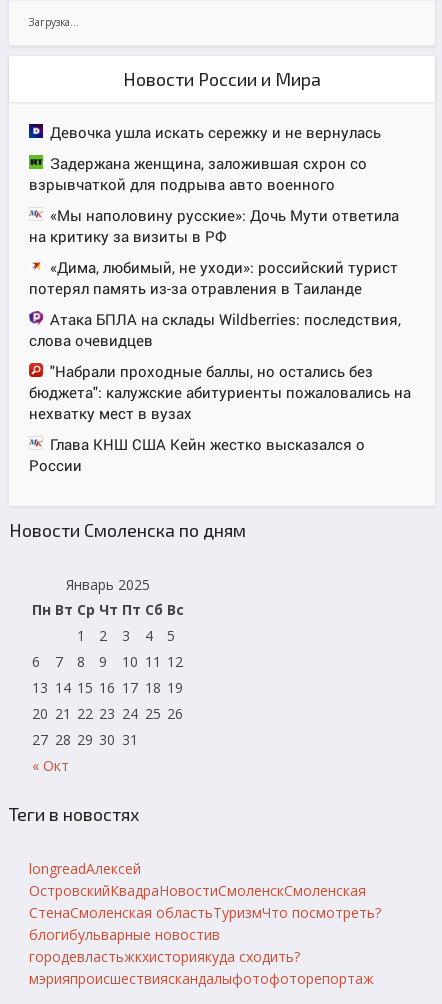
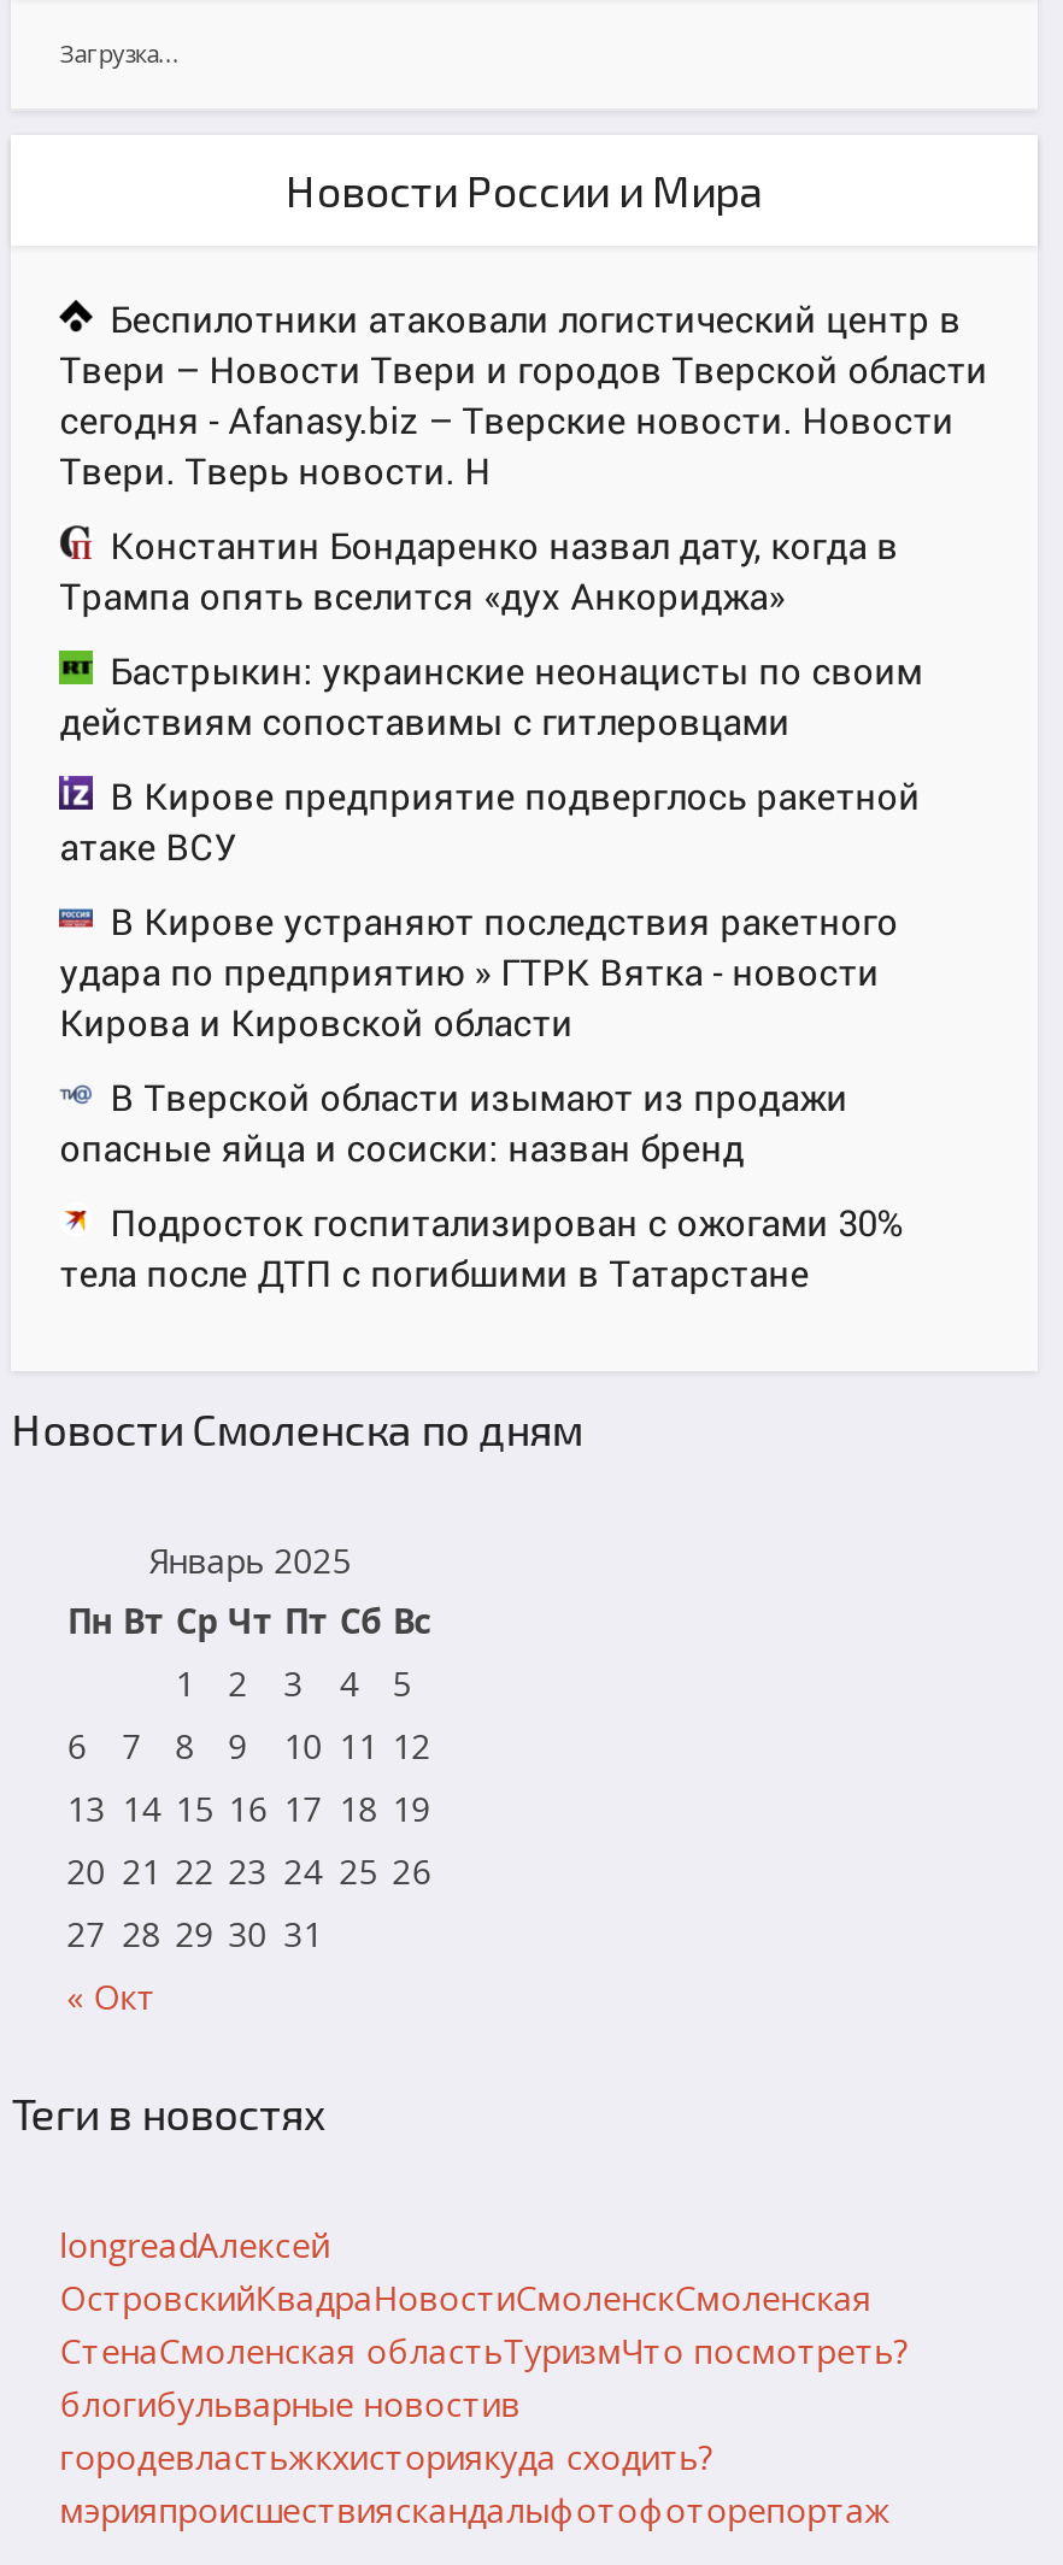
[50,121,381,141] Девочка ушла искать сережку и не вернулась -> [60,293,988,493] Беспилотники атаковали логистический центр в | Твери – Новости Твери и городов Тверской области | сегодня - Afanasy.biz – Тверские новости. Новости | Твери. Тверь новости. Н
[29,152,367,193] Задержана женщина, заложившая схрон со | взрывчаткой для подрыва авто военного -> [60,519,898,618] Константин Бондаренко назвал дату, когда в | Трампа опять вселится «дух Анкориджа»
[29,204,399,245] «Мы наполовину русские»: Дочь Мути ответила | на критику за визиты в РФ -> [60,645,922,743] Бастрыкин: украинские неонацисты по своим | действиям сопоставимы с гитлеровцами
[29,256,398,297] «Дима, любимый, не уходи»: российский турист | потерял память из-за отравления в Таиланде -> [60,770,920,869] В Кирове предприятие подверглось ракетной | атаке ВСУ
[29,308,401,349] Атака БПЛА на склады Wildberries: последствия, | слова очевидцев -> [60,895,898,1045] В Кирове устраняют последствия ракетного | удара по предприятию » ГТРК Вятка - новости | Кирова и Кировской области
[29,360,411,422] "Набрали проходные баллы, но остались без | бюджета": калужские абитуриенты пожаловались на | нехватку мест в вузах -> [60,1071,848,1170] В Тверской области изымают из продажи | опасные яйца и сосиски: назван бренд
[29,433,365,474] Глава КНШ США Кейн жестко высказался о | России -> [60,1196,903,1295] Подросток госпитализирован с ожогами 30% | тела после ДТП с погибшими в Татарстане

